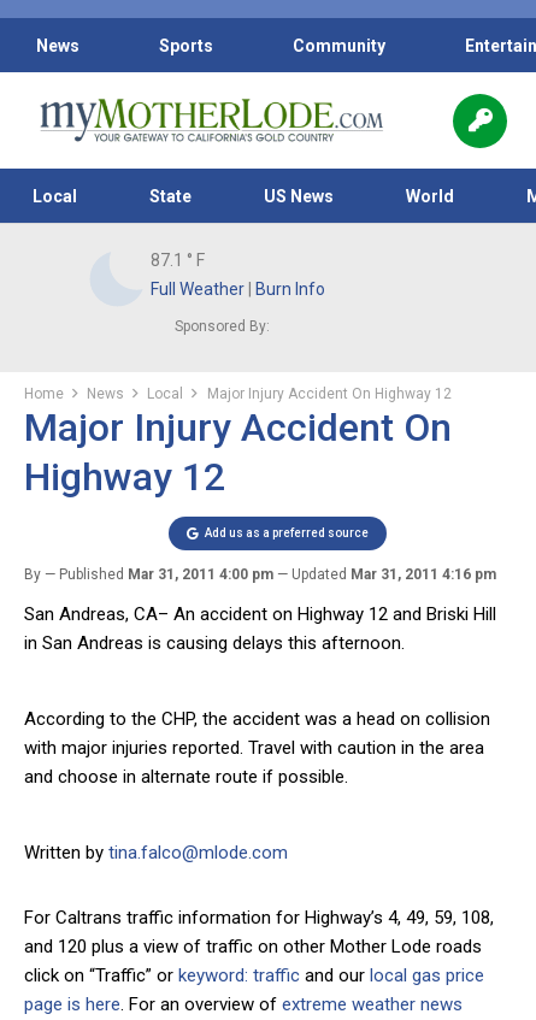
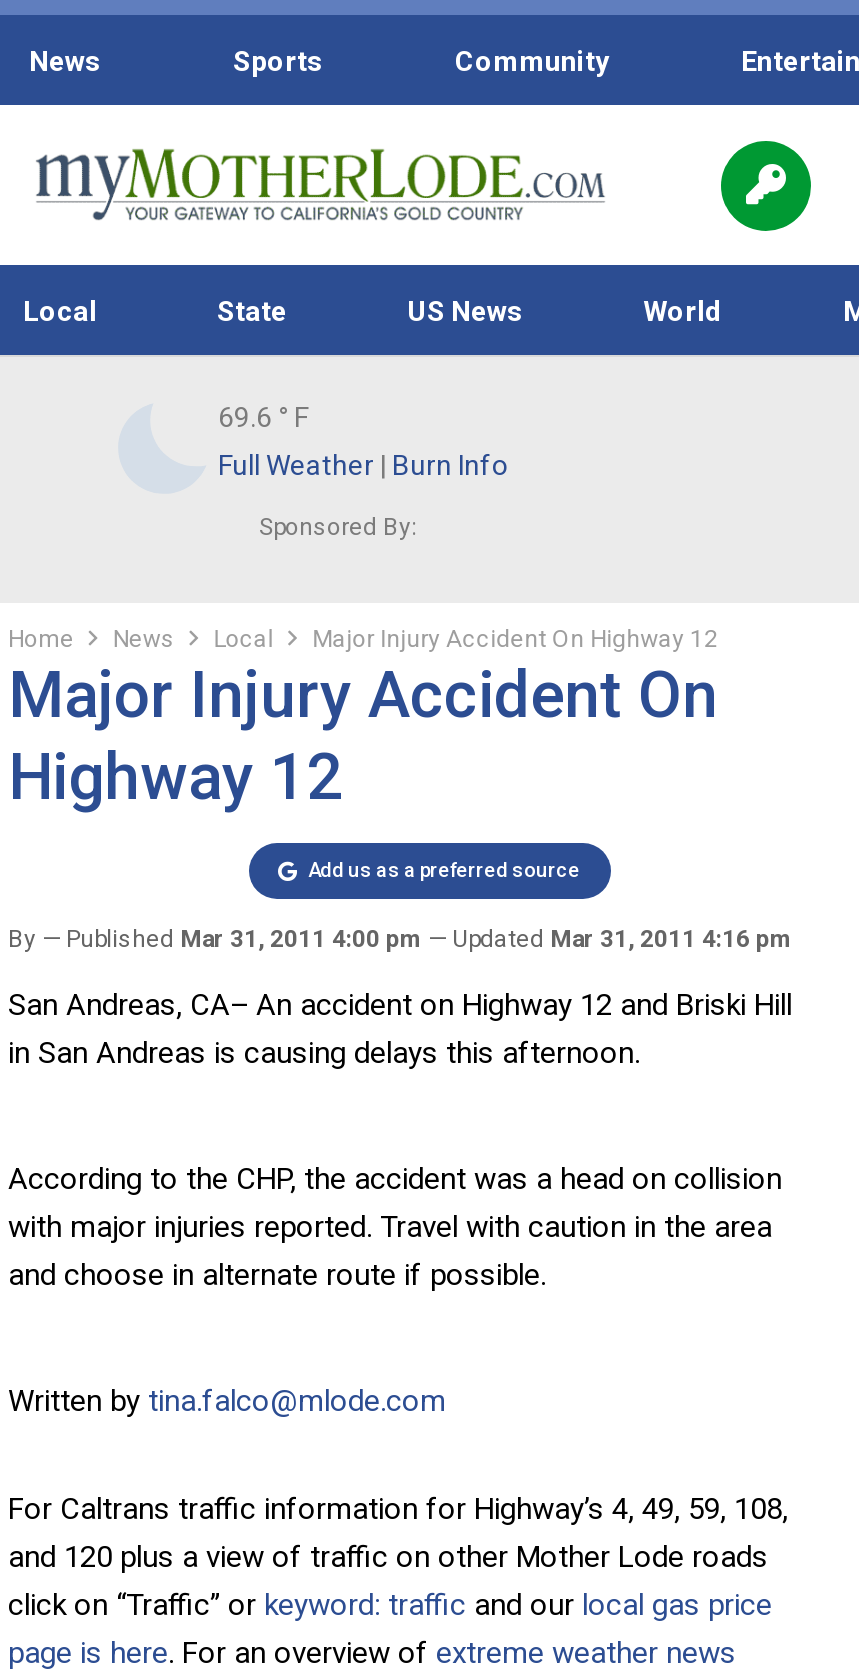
[150,250,204,270] 87.1 ° F -> [218,401,308,433] 69.6 ° F

